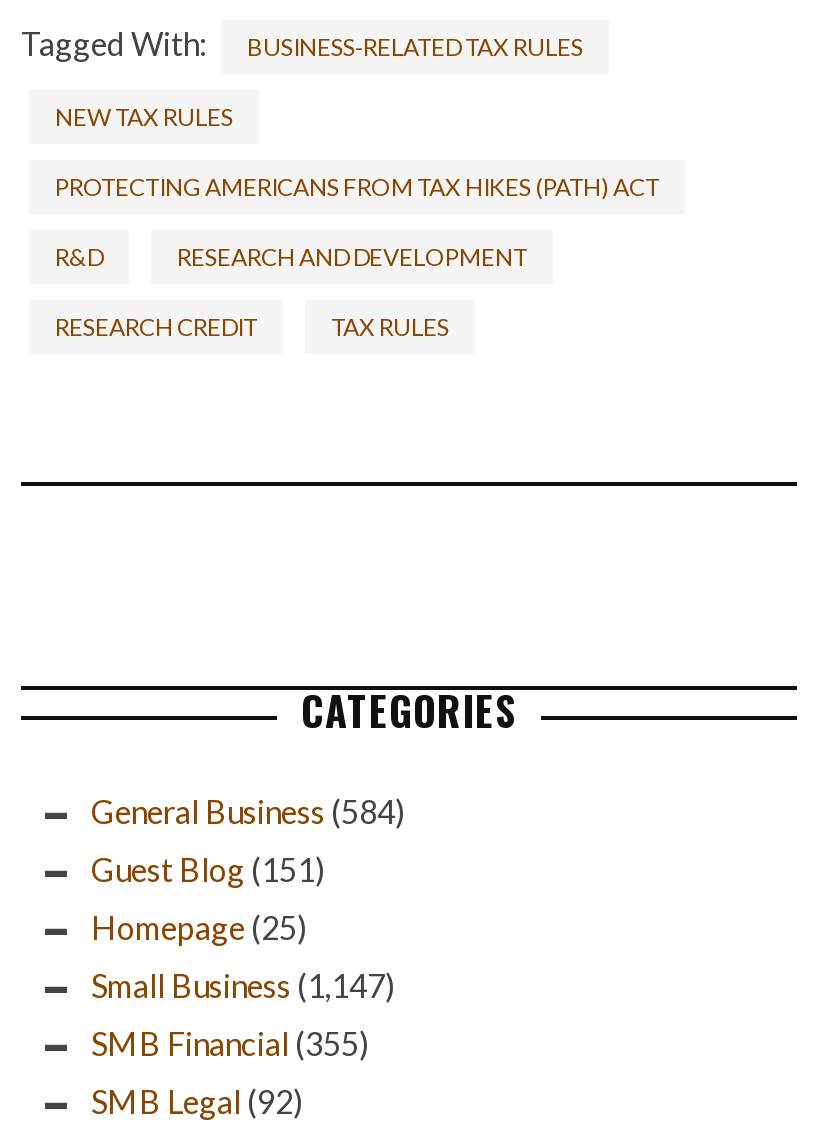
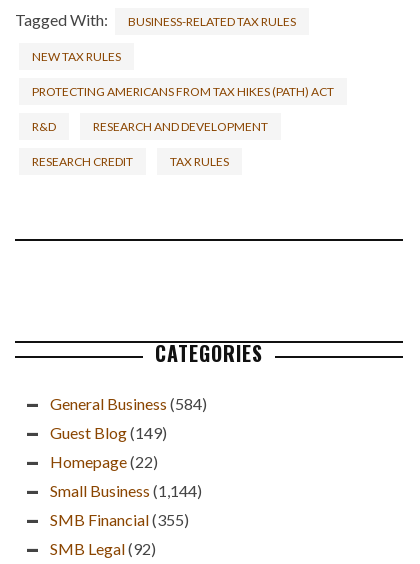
[91,850,325,888] Guest Blog (151) -> [50,423,167,442] Guest Blog (149)
[91,908,307,946] Homepage (25) -> [50,452,158,471] Homepage (22)
[91,966,395,1004] Small Business (1,147) -> [50,481,202,500] Small Business (1,144)

